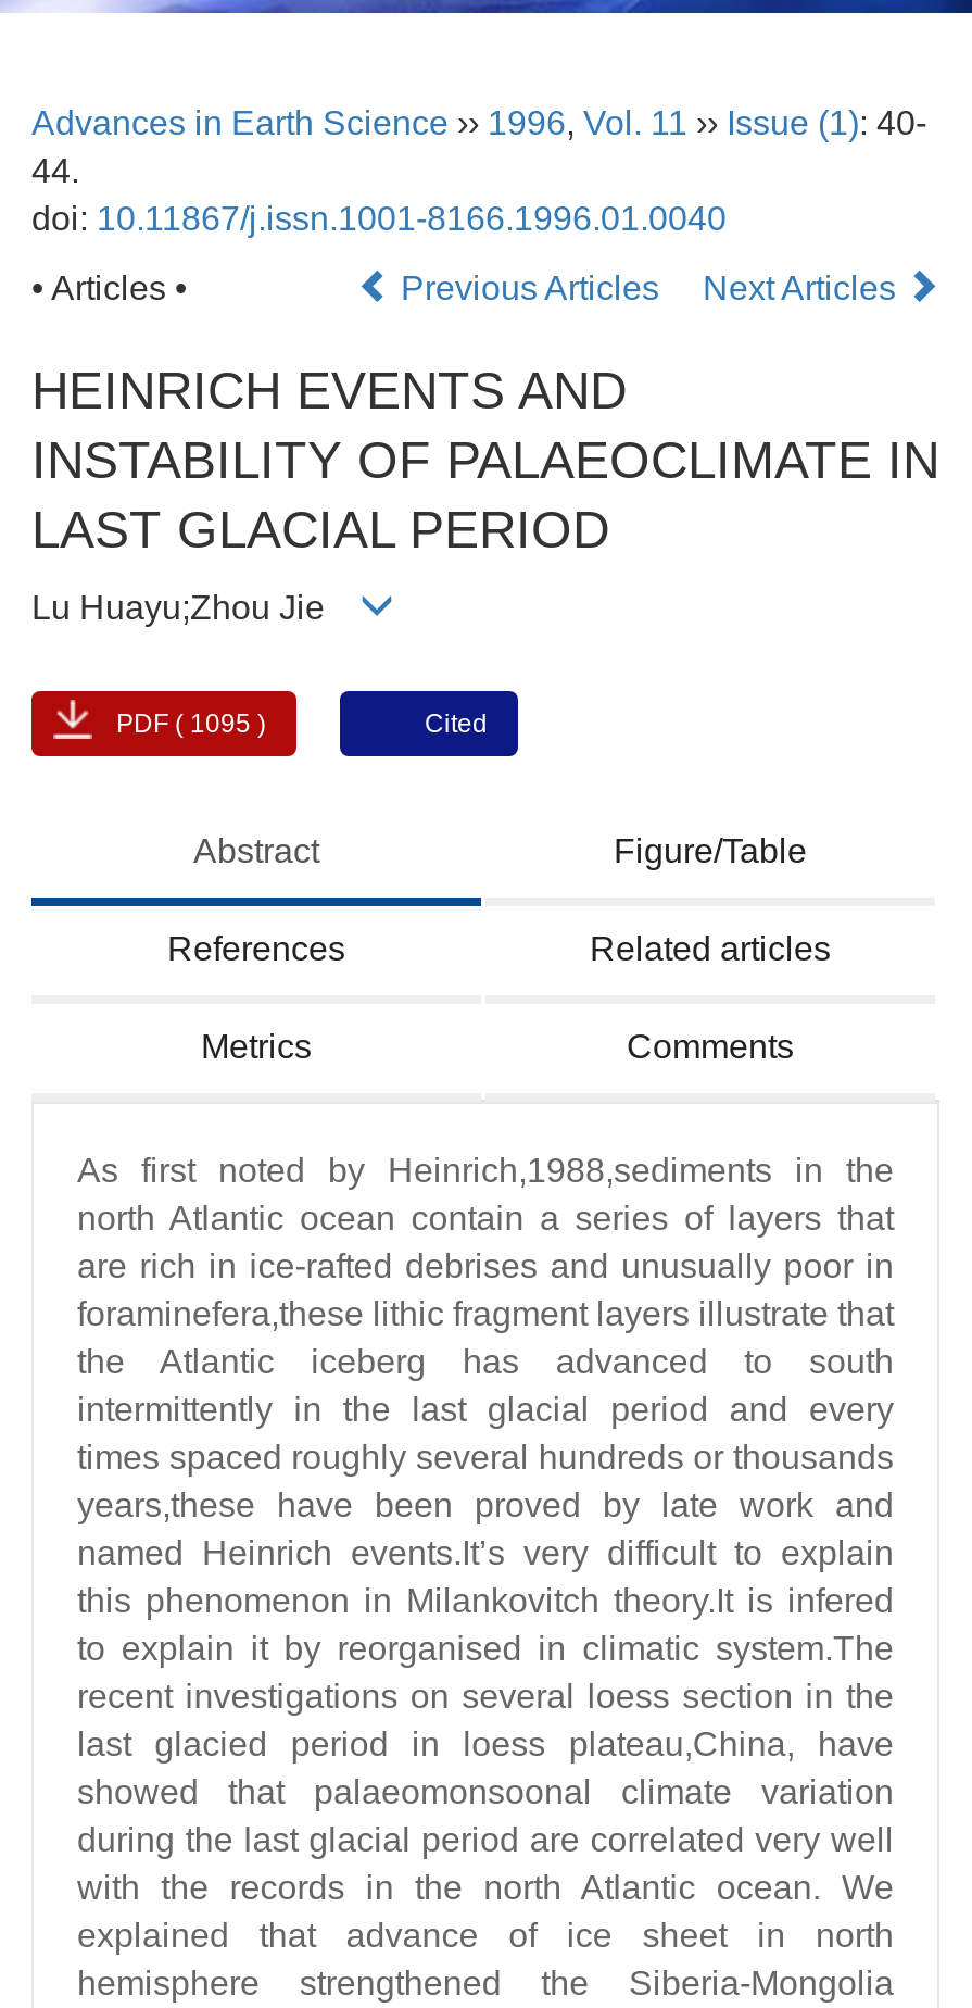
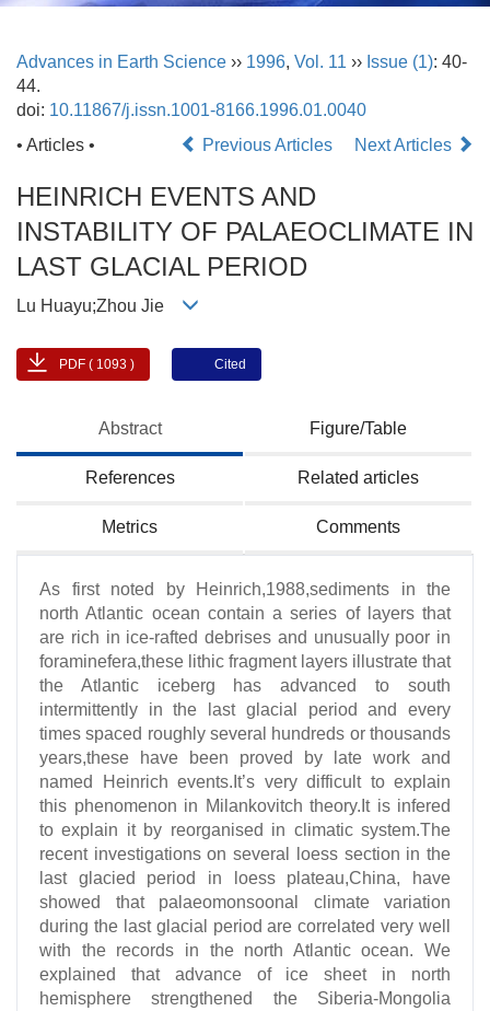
[116,709,266,739] PDF ( 1095 ) -> [59,357,135,372] PDF ( 1093 )

